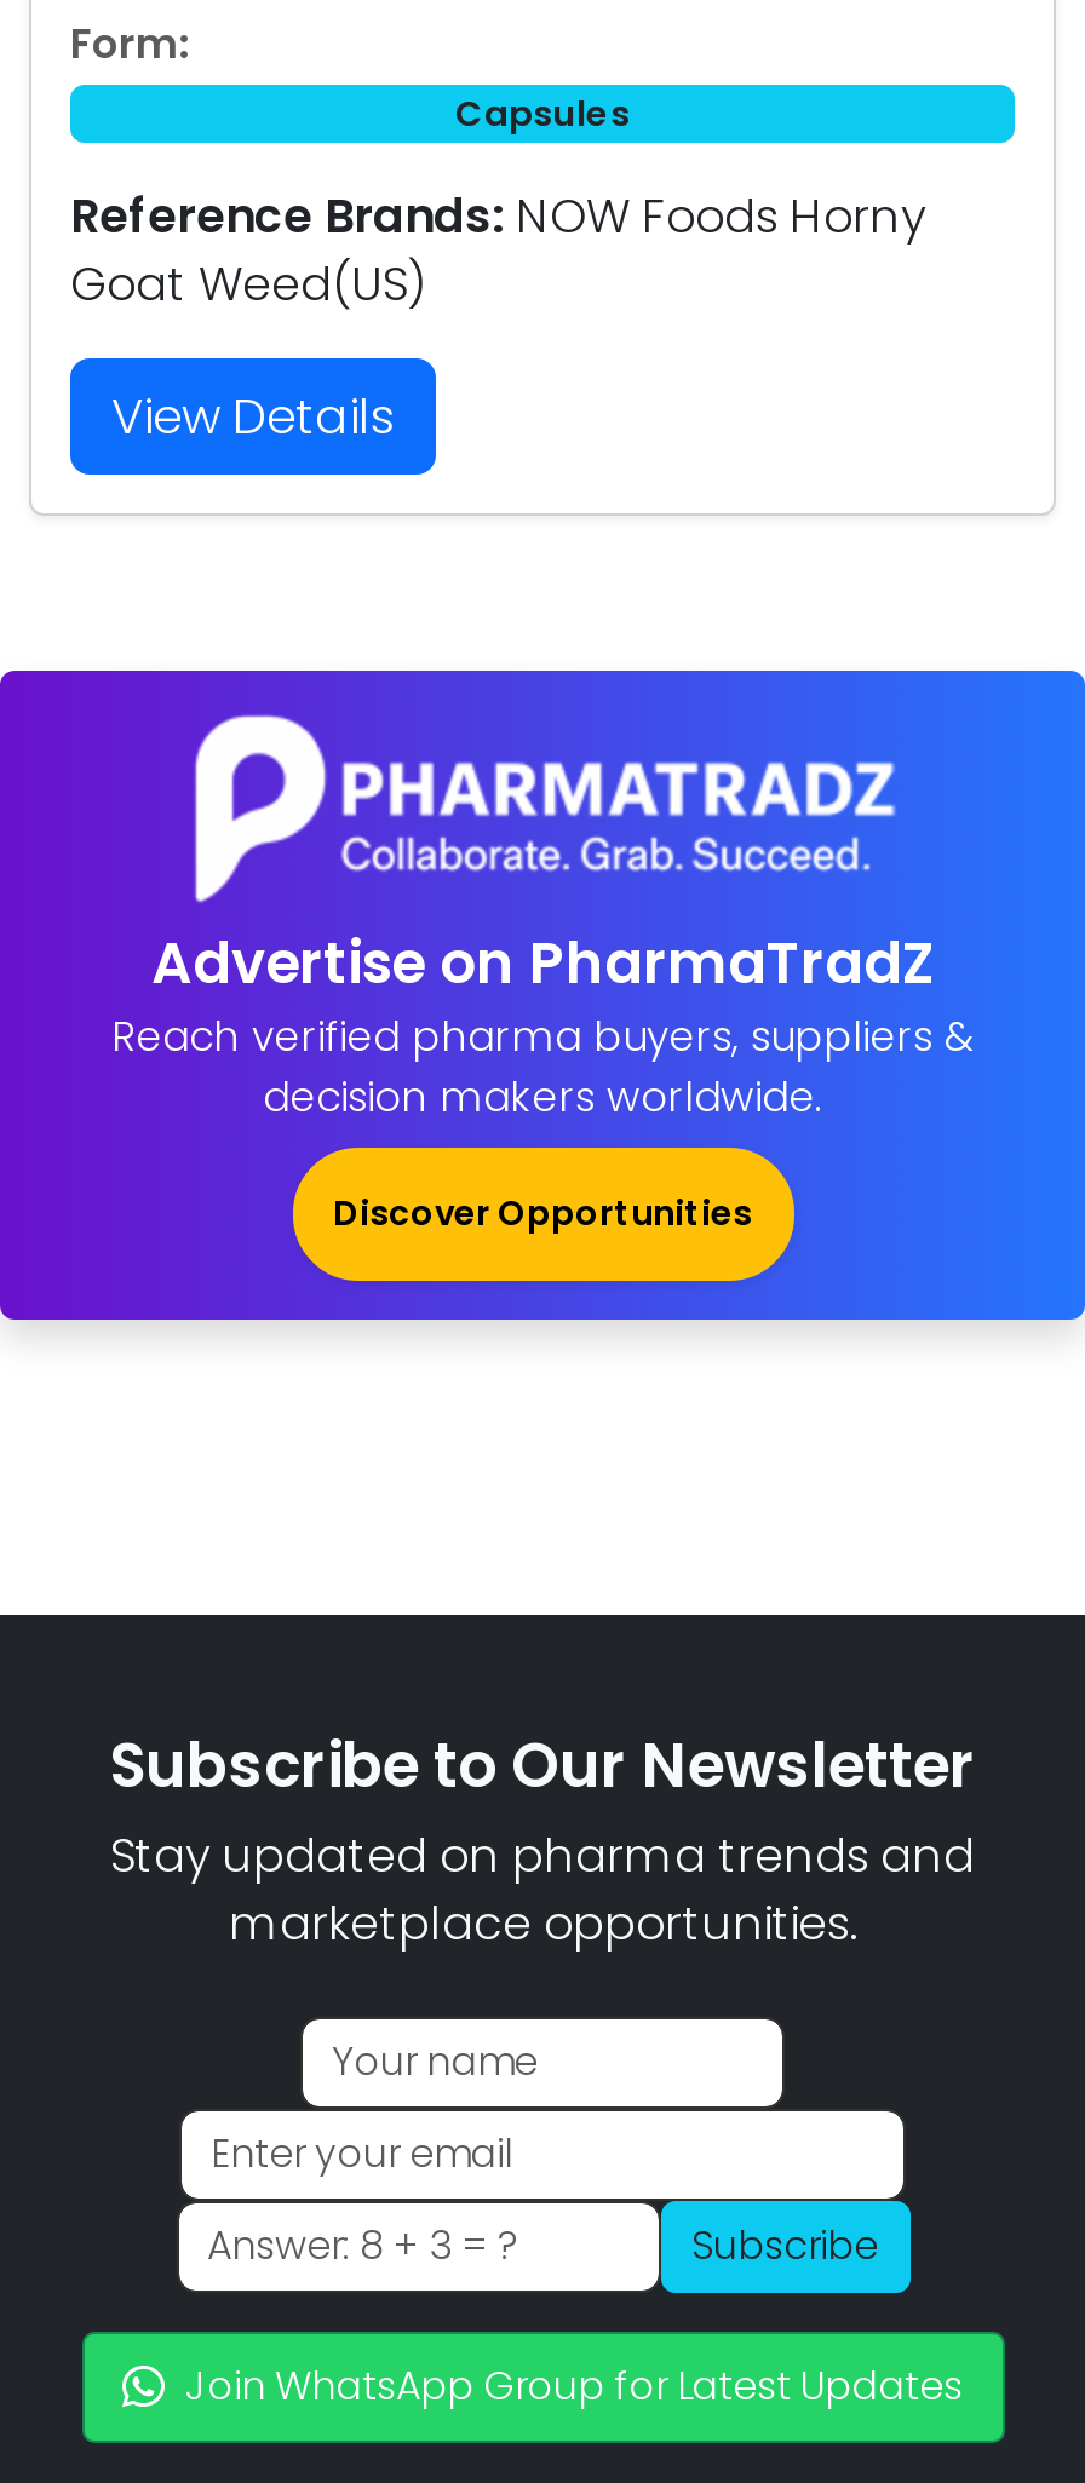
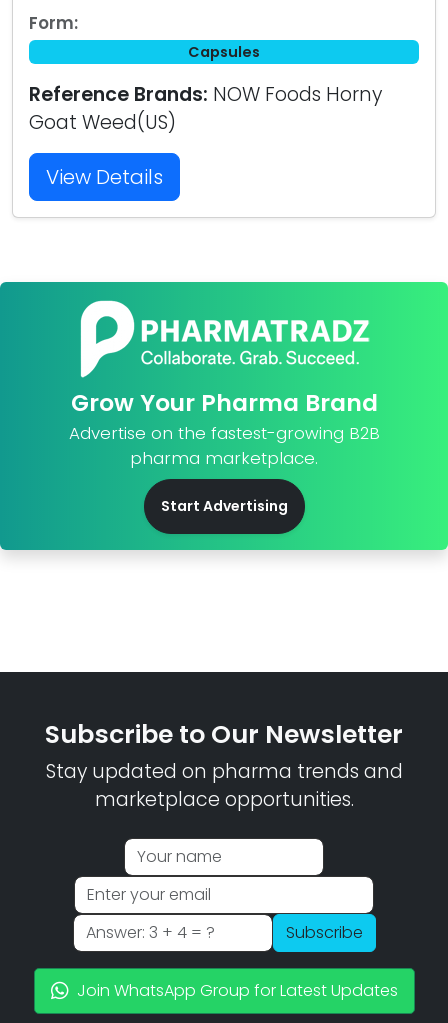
[7,668,1078,1322] [image] | Advertise on PharmaTradZ | Reach verified pharma buyers, suppliers & | decision makers worldwide. -> [3,281,445,551] [image] | Grow Your Pharma Brand | Advertise on the fastest-growing B2B | pharma marketplace.
[333,1188,752,1237] Discover Opportunities -> [160,496,287,516] Start Advertising

